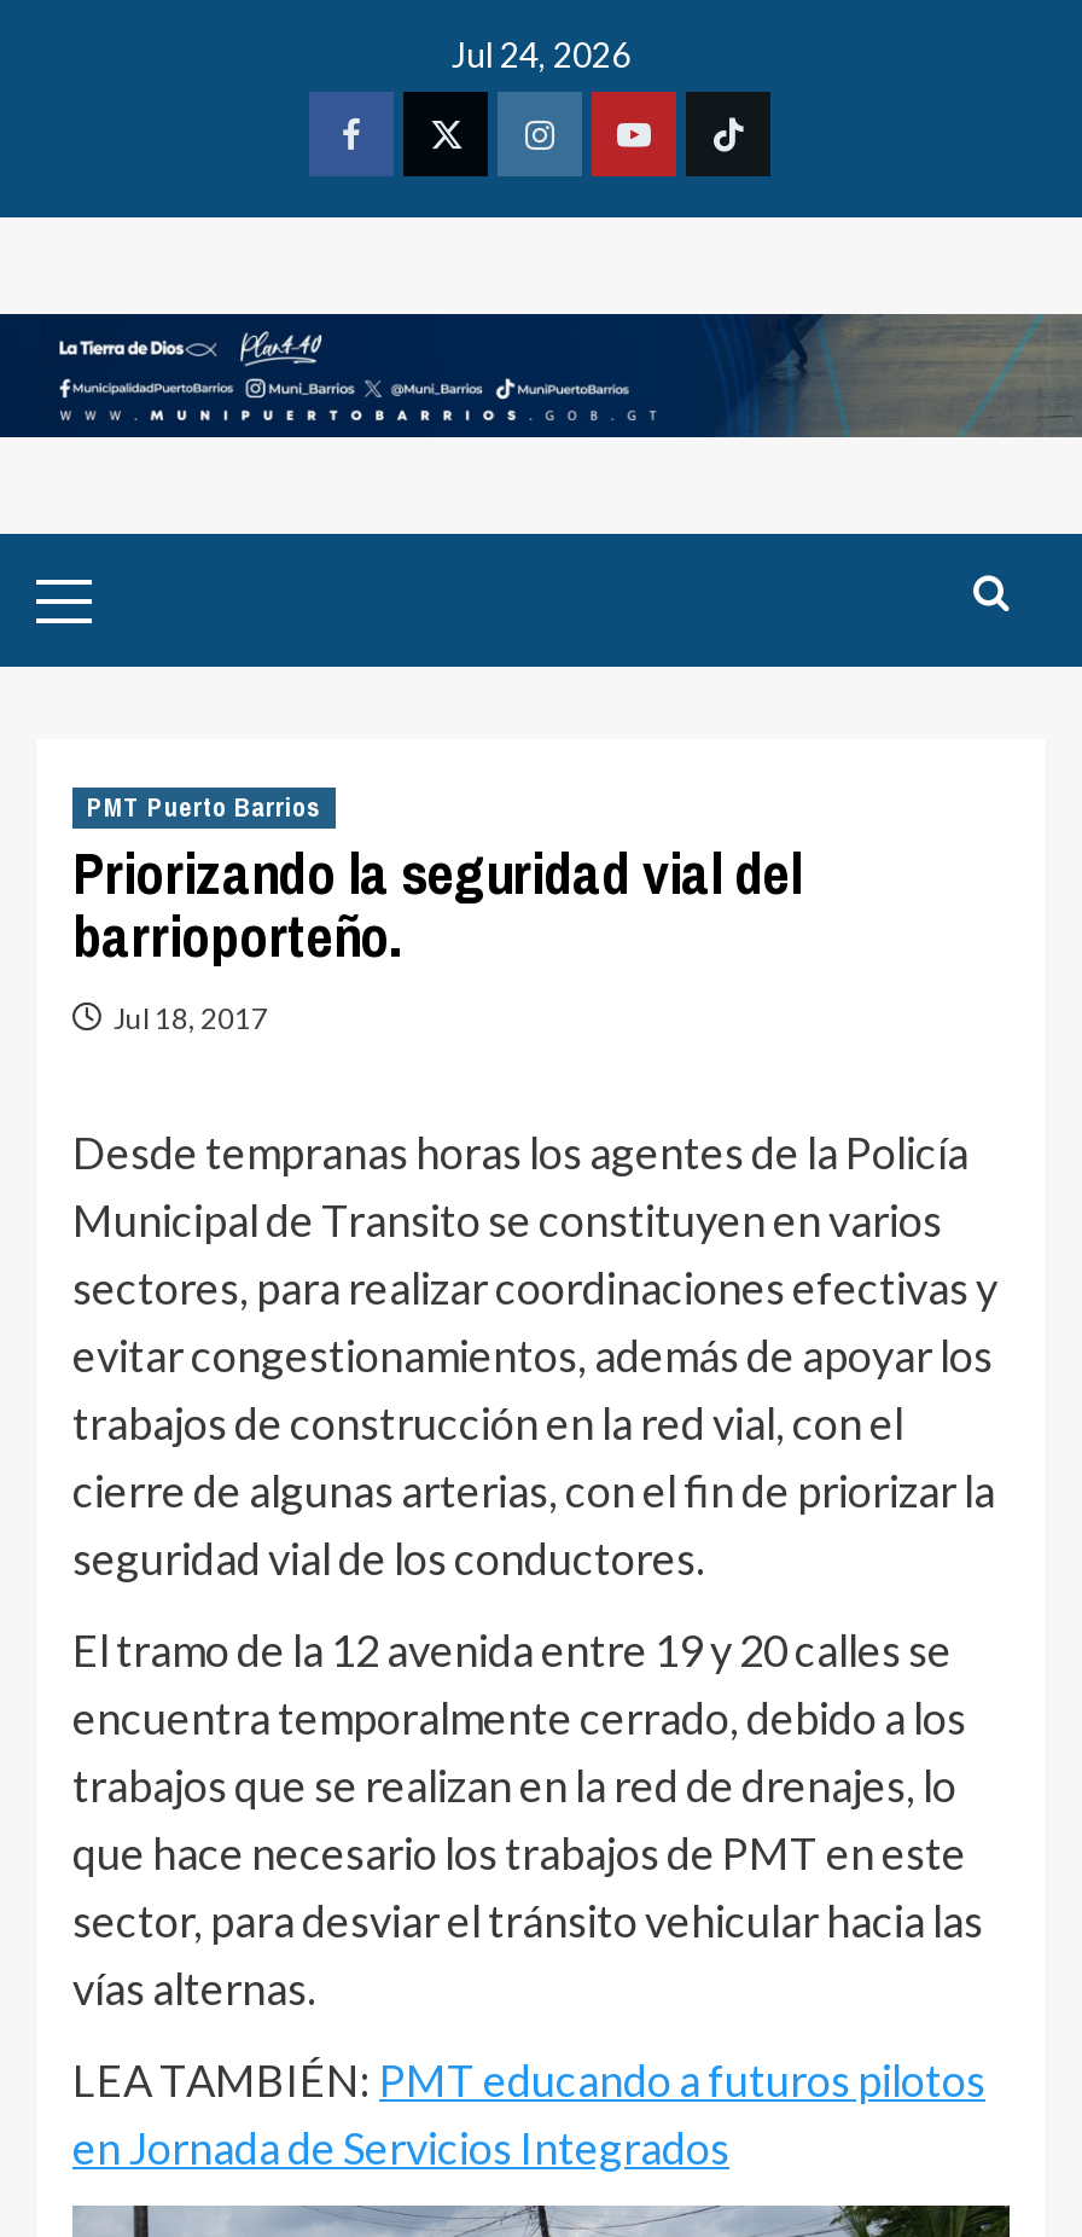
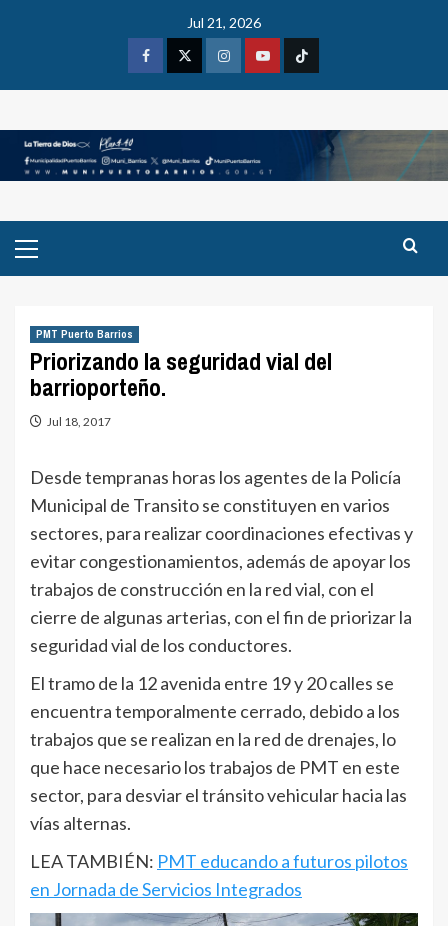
[452,34,630,75] Jul 24, 2026 -> [187,14,261,31] Jul 21, 2026

